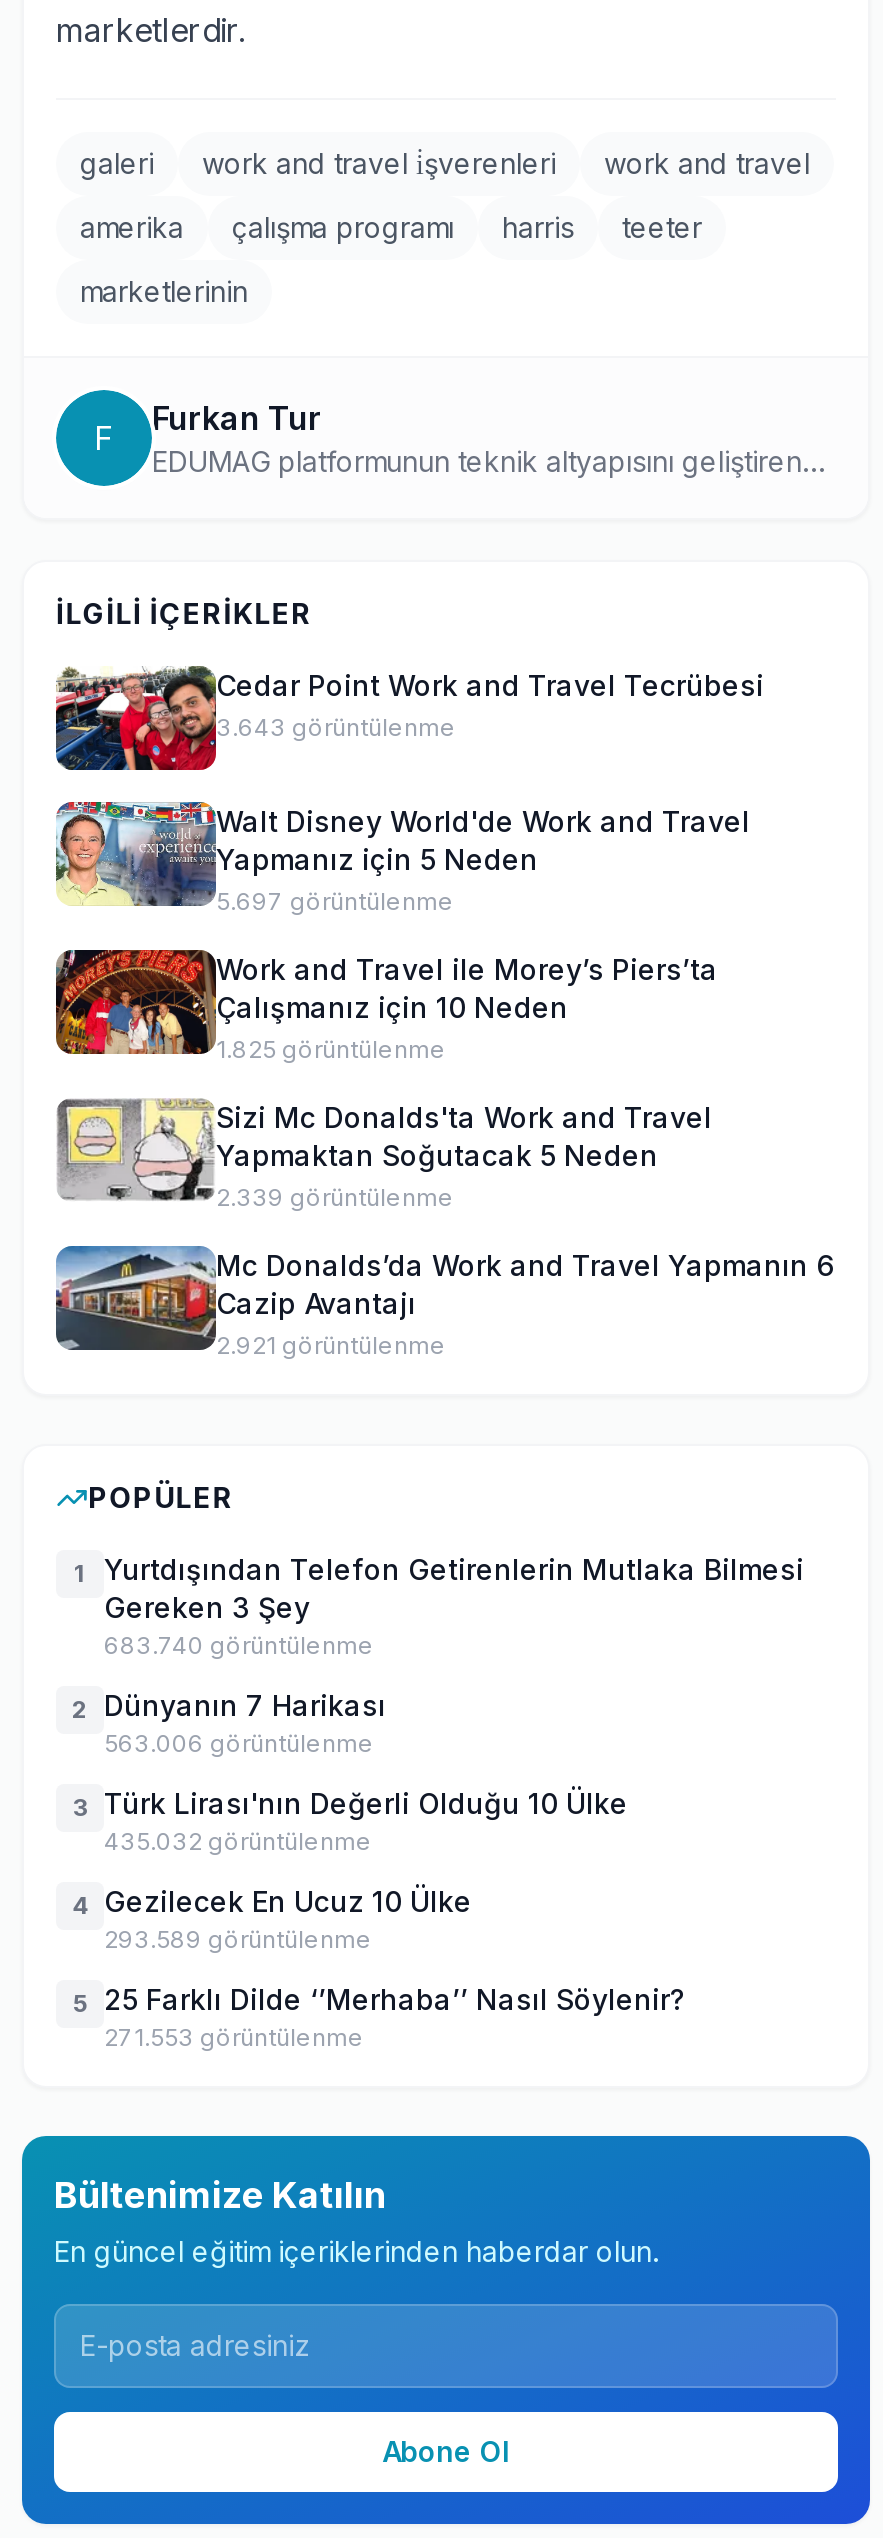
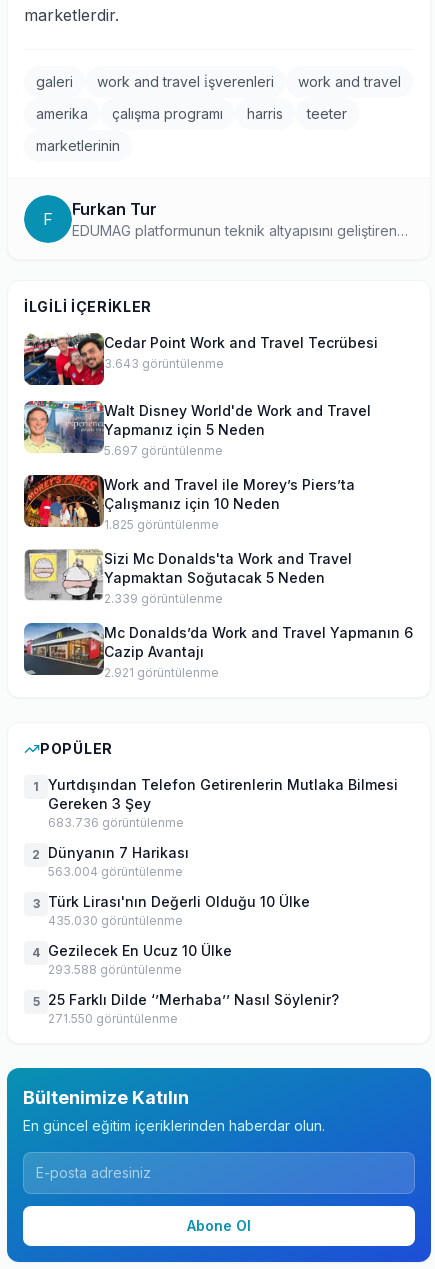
[104,1630,374,1660] 683.740 görüntülenme -> [48,815,184,830] 683.736 görüntülenme
[104,1728,374,1758] 563.006 görüntülenme -> [48,864,183,879] 563.004 görüntülenme
[104,1826,372,1856] 435.032 görüntülenme -> [48,913,183,928] 435.030 görüntülenme
[104,1924,372,1954] 293.589 görüntülenme -> [48,962,182,977] 293.588 görüntülenme
[104,2022,364,2052] 271.553 görüntülenme -> [48,1011,178,1026] 271.550 görüntülenme

